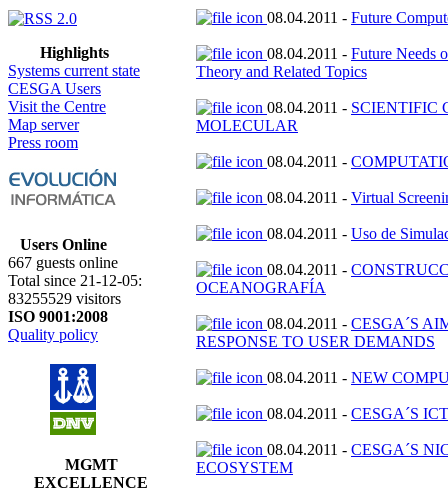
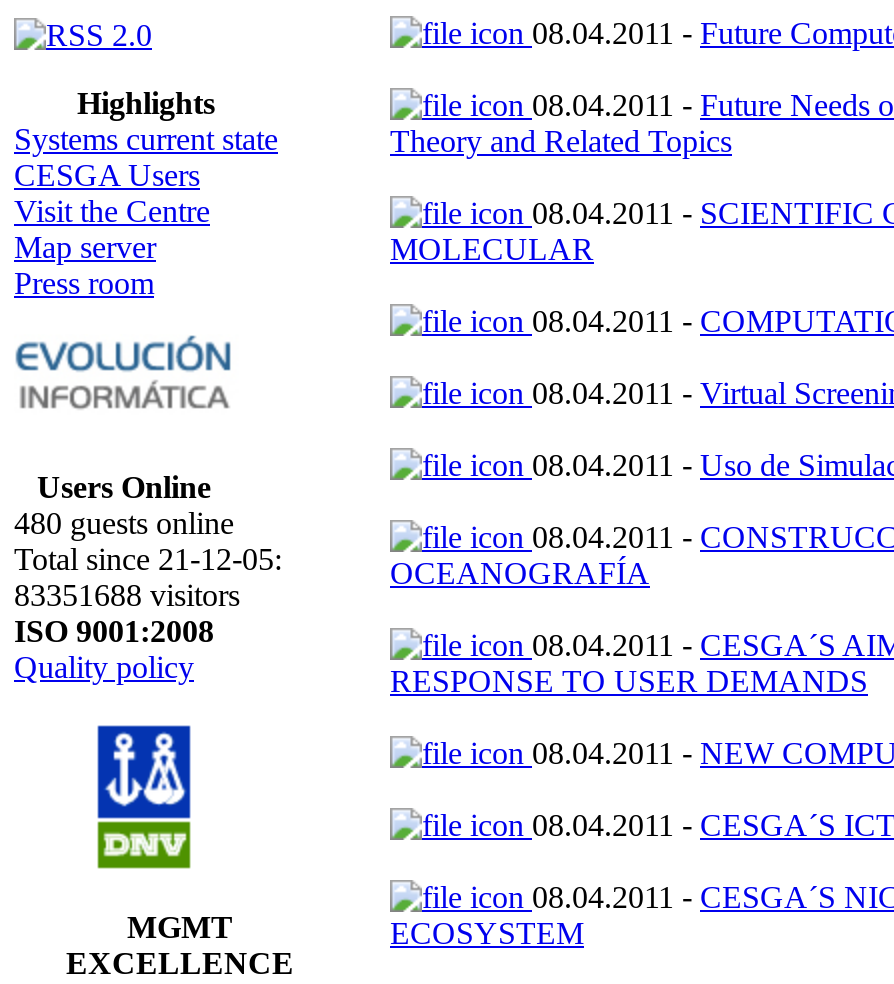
[8,254,118,271] 667 guests online -> [14,506,234,540] 480 guests online
[8,290,121,307] 83255529 visitors -> [14,578,240,612] 83351688 visitors

